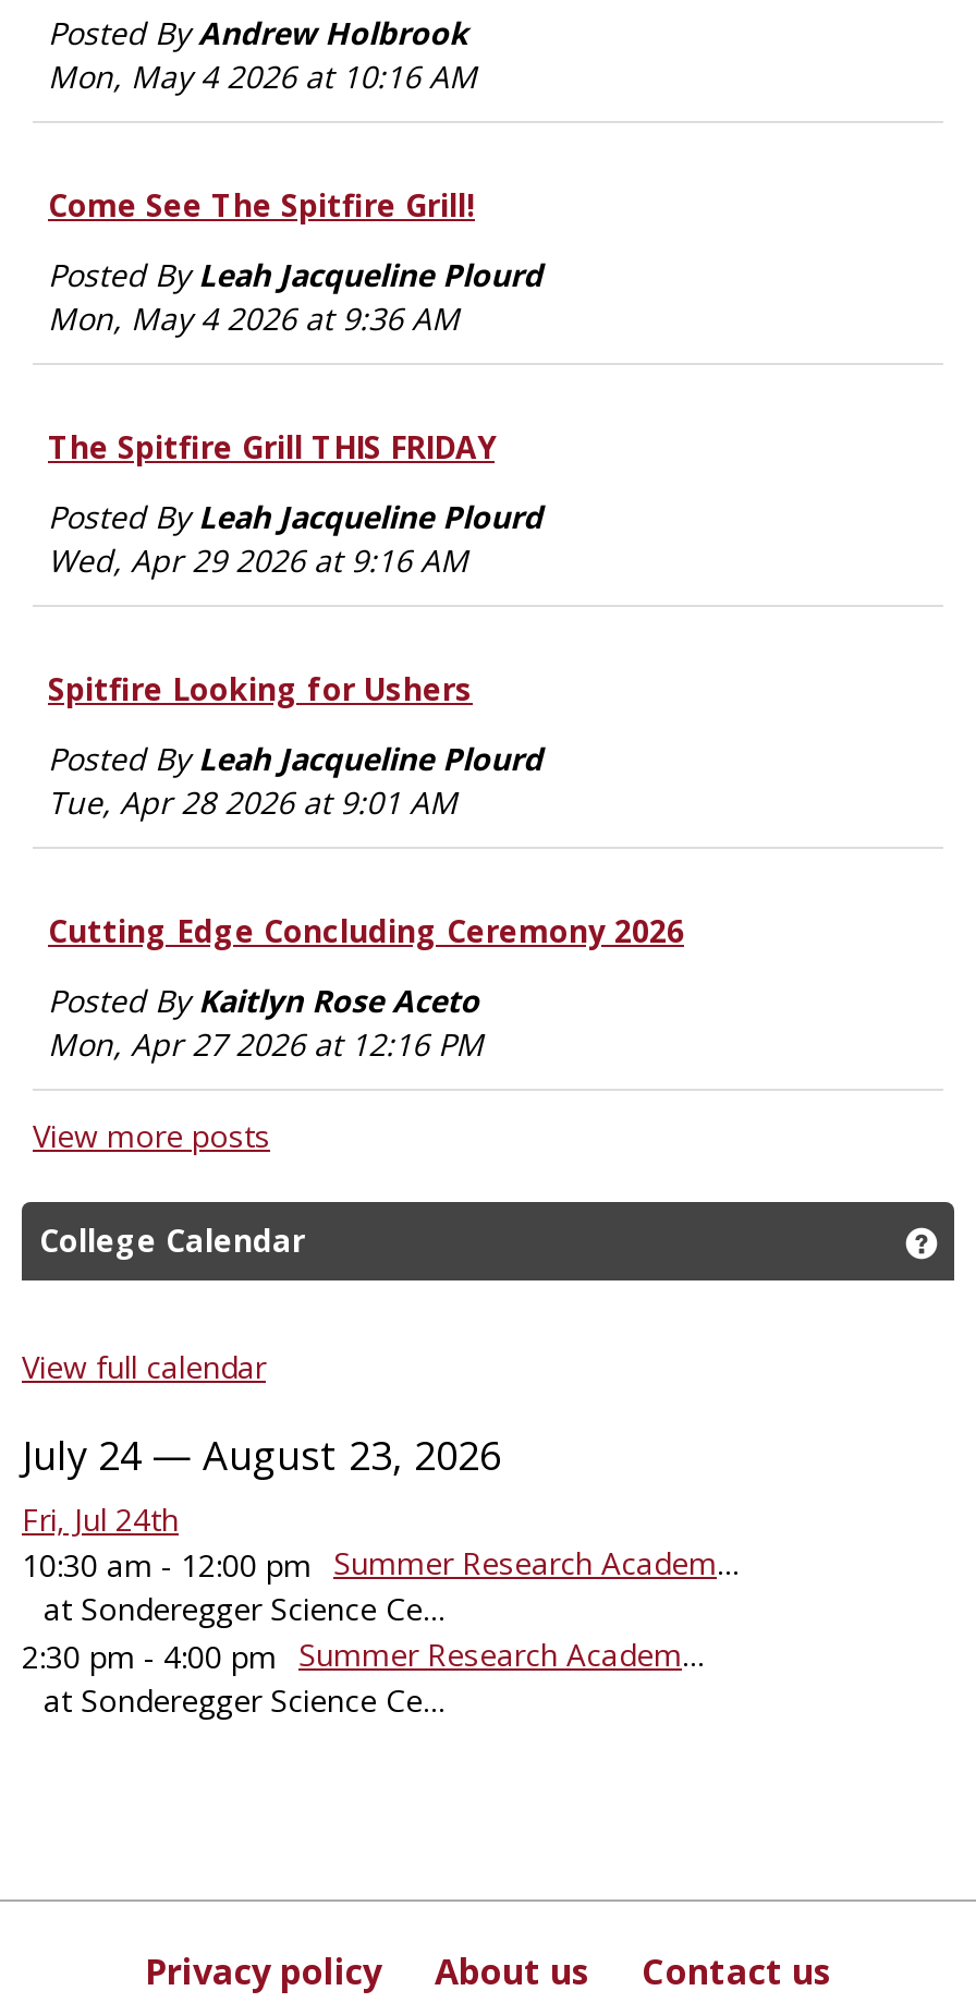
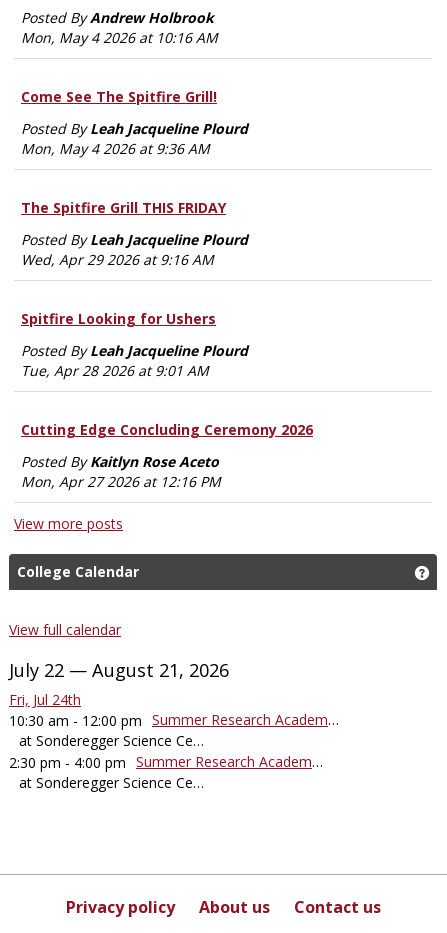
[22,1429,501,1481] July 24 — August 23, 2026 -> [9,658,229,682] July 22 — August 21, 2026

